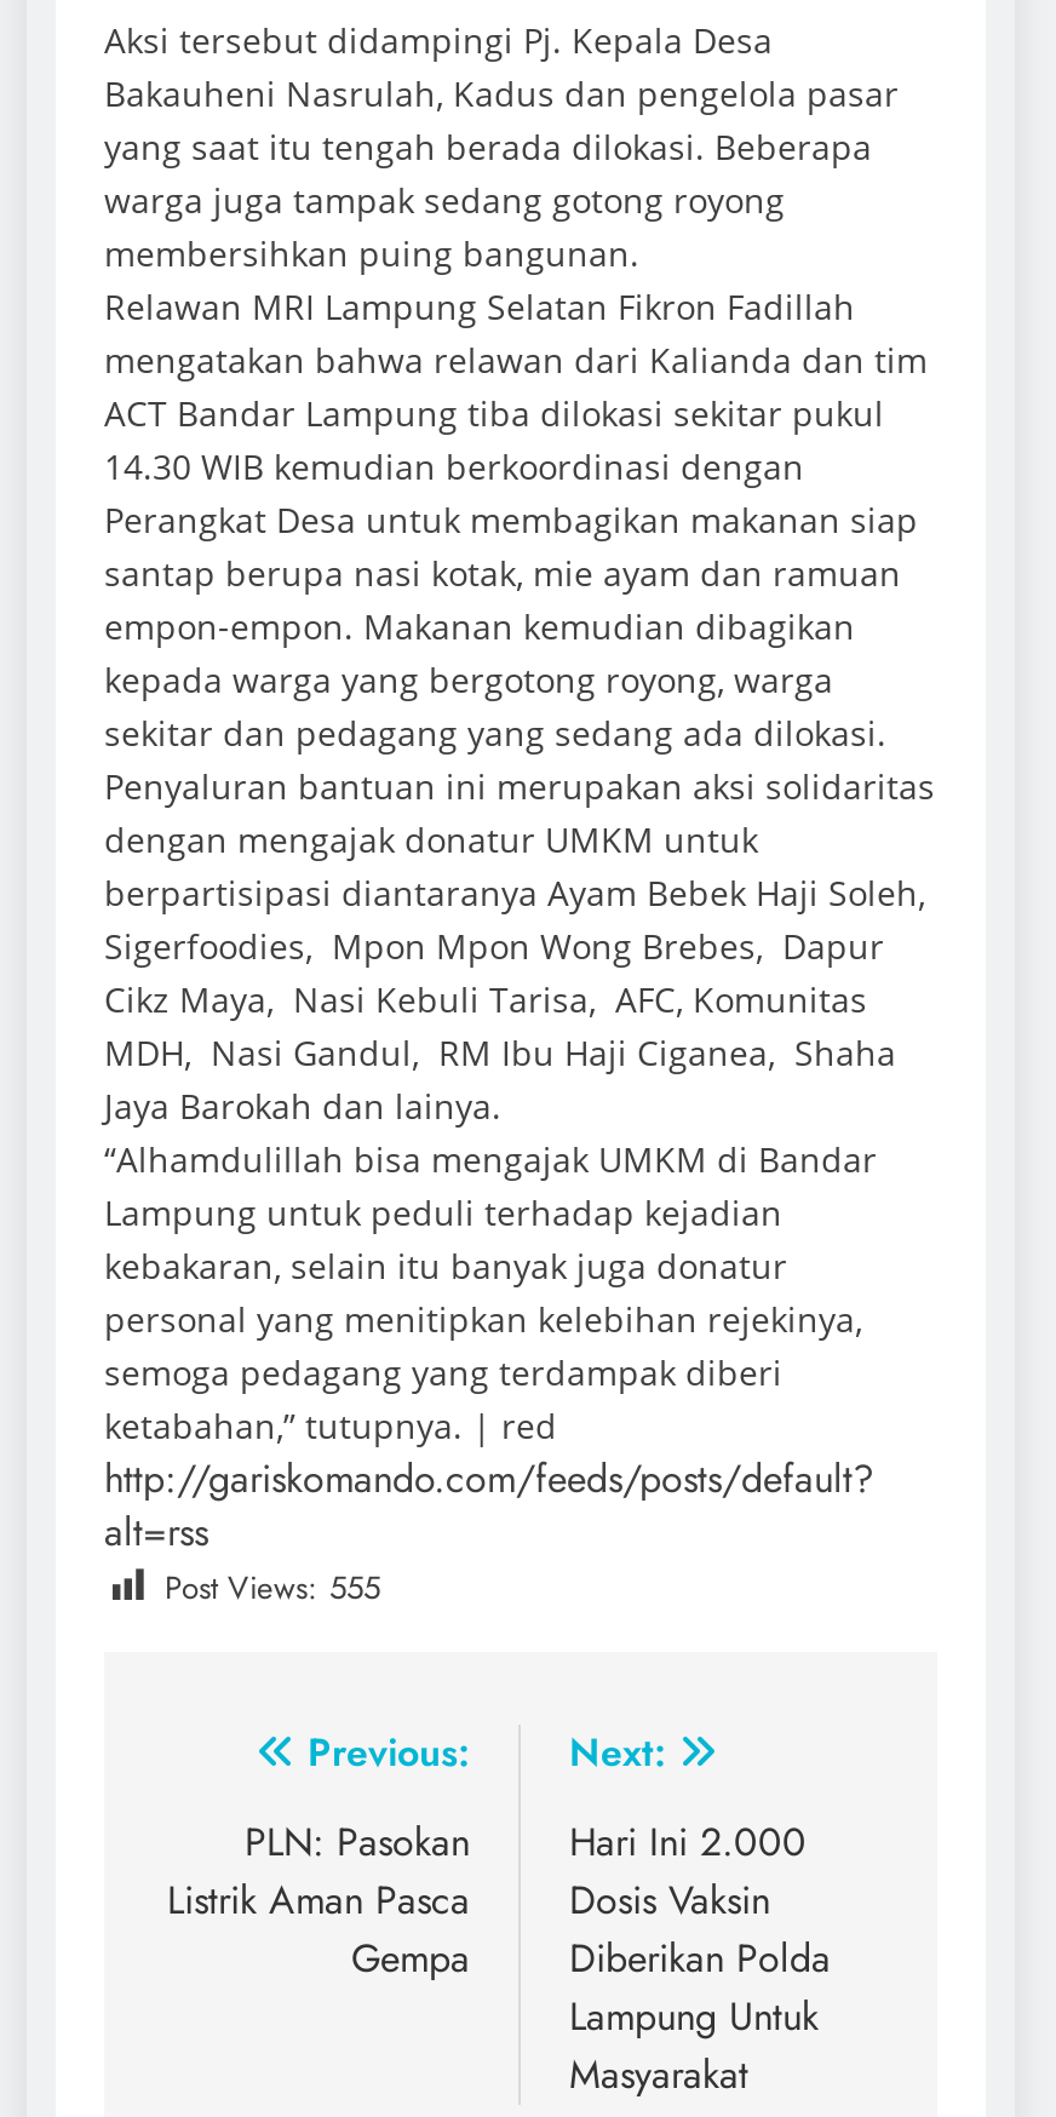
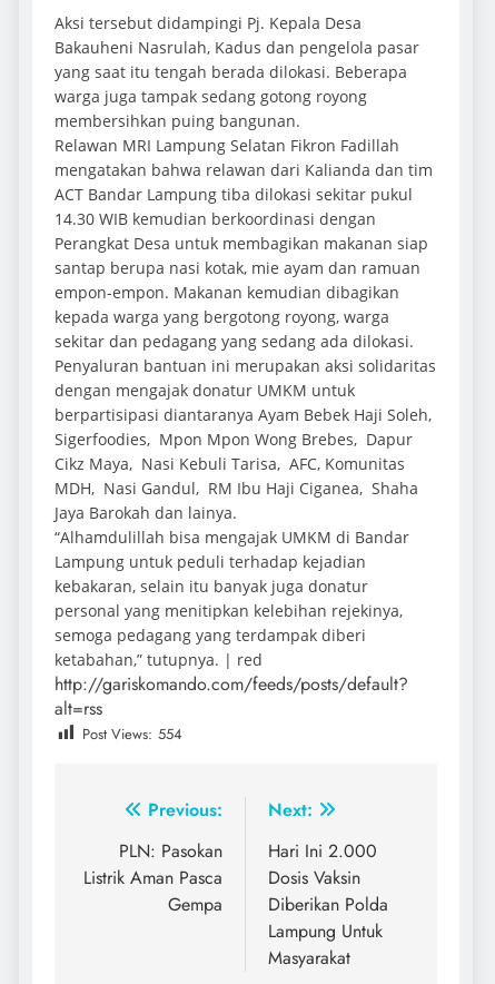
[165,1565,380,1611] Post Views: 555 -> [82,724,182,745] Post Views: 554

